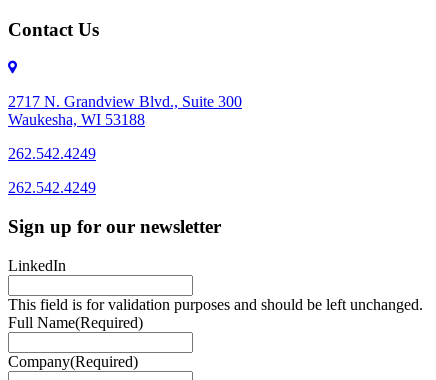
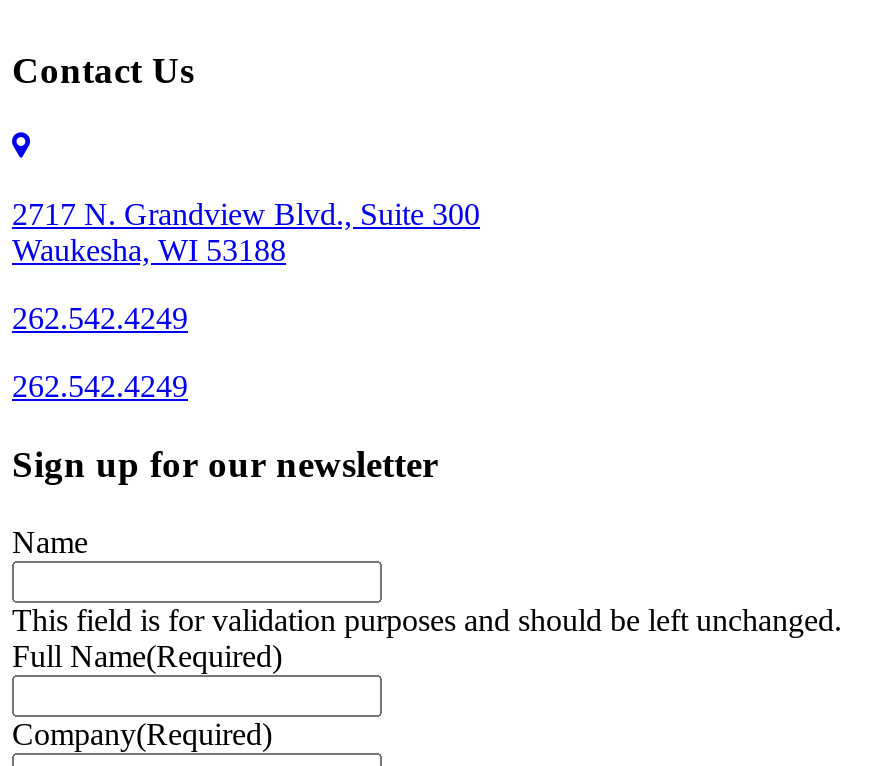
[8,257,66,274] LinkedIn -> [12,524,88,558] Name

